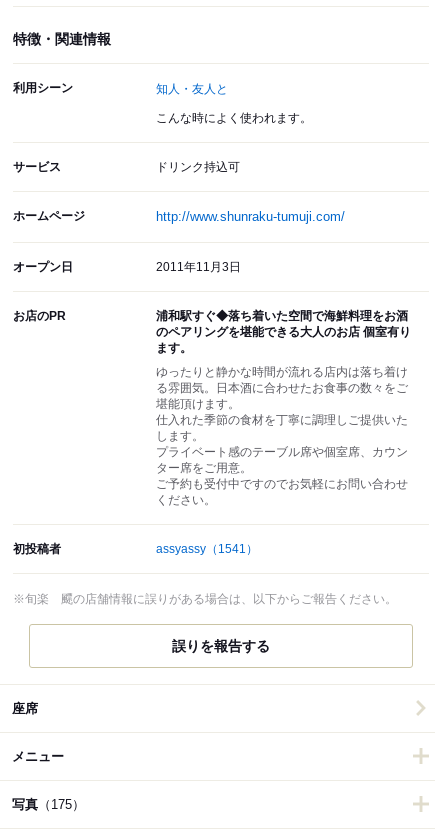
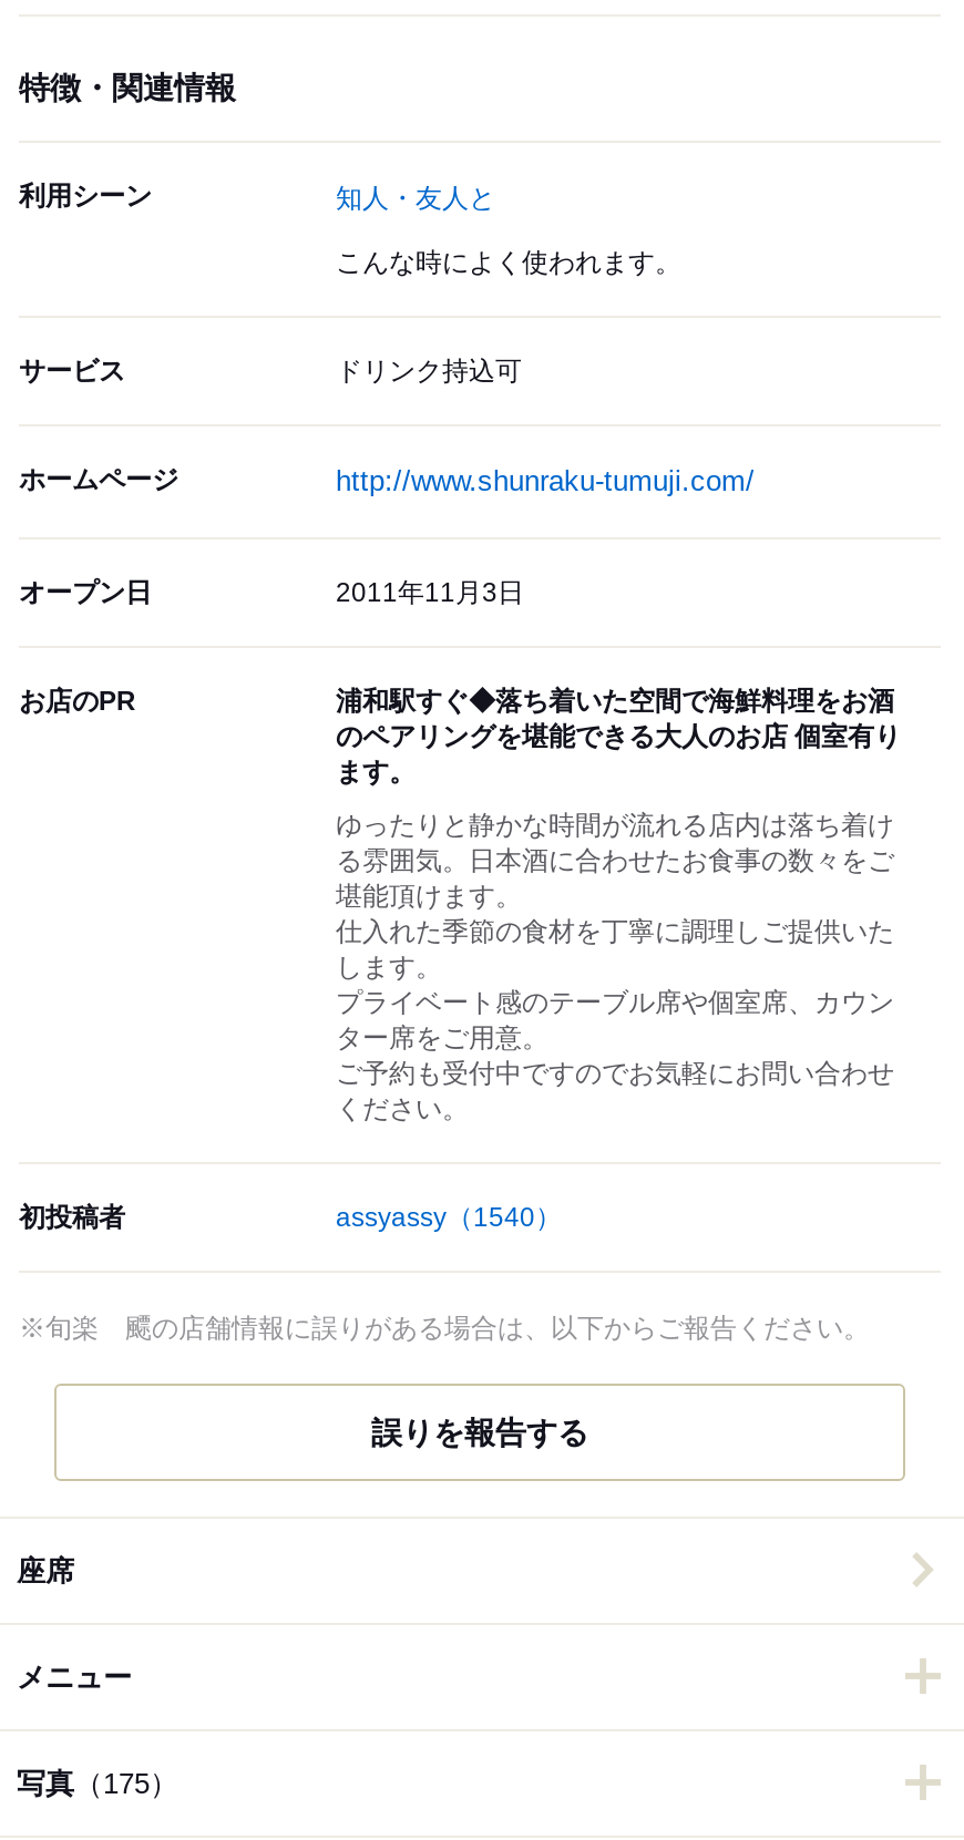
[156,542,258,556] assyassy（1541） -> [336,1201,562,1232] assyassy（1540）

